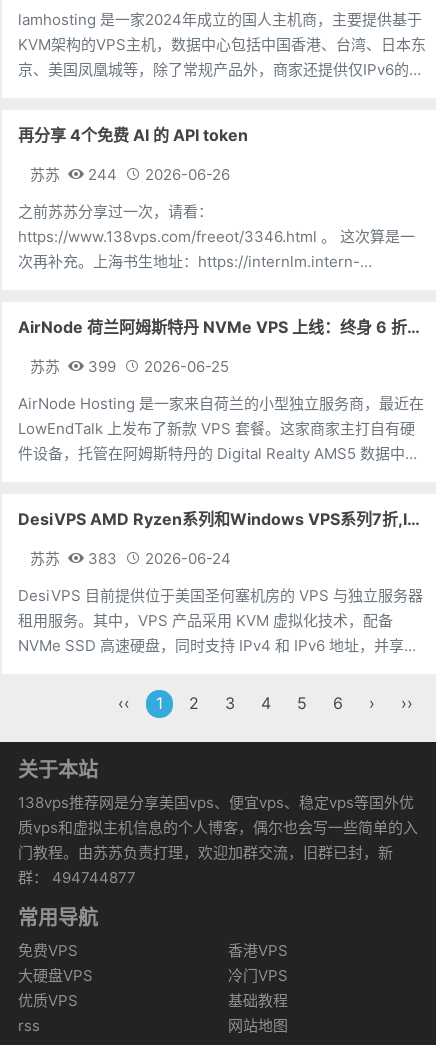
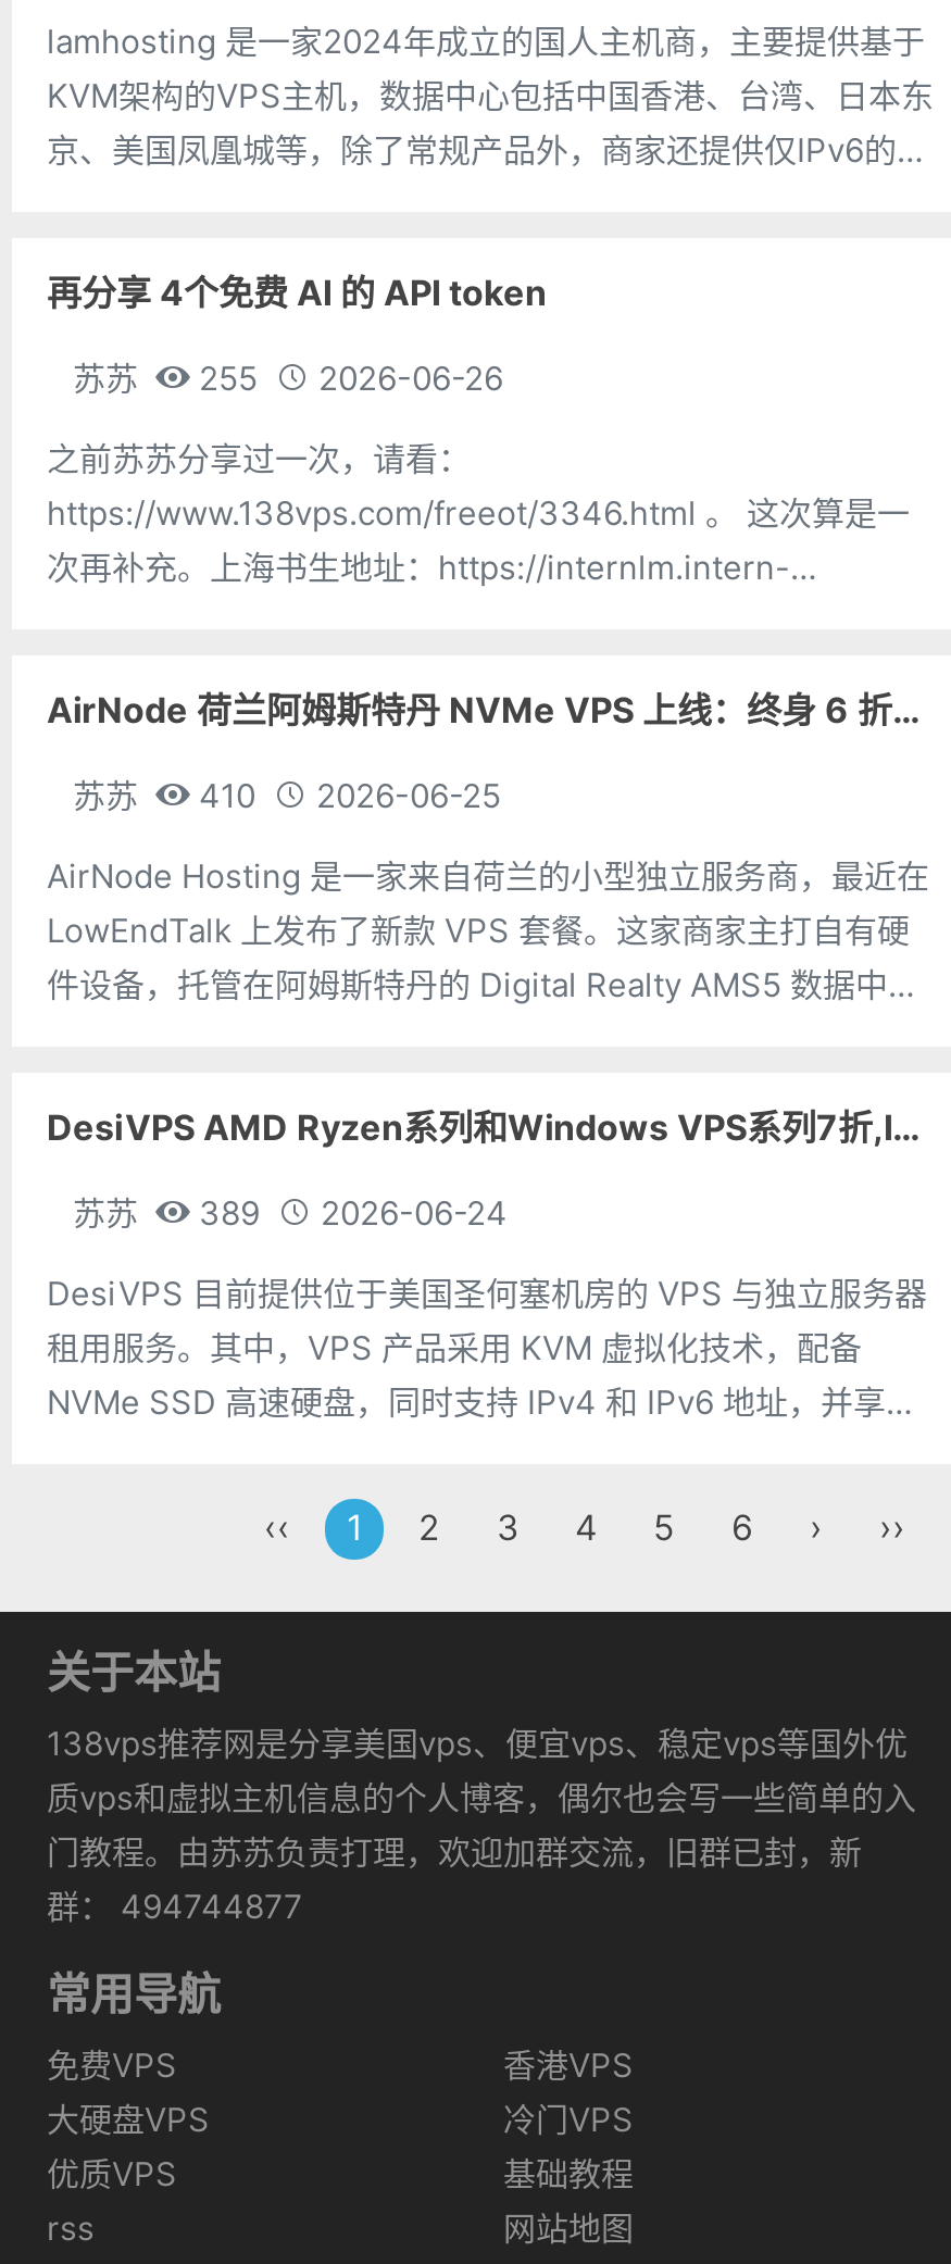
[30,165,230,184] 苏苏 244 2026-06-26 -> [73,358,503,399] 苏苏 255 2026-06-26
[30,357,229,376] 苏苏 399 2026-06-25 -> [73,775,501,816] 苏苏 410 2026-06-25
[30,549,231,568] 苏苏 383 2026-06-24 -> [73,1192,508,1234] 苏苏 389 2026-06-24

